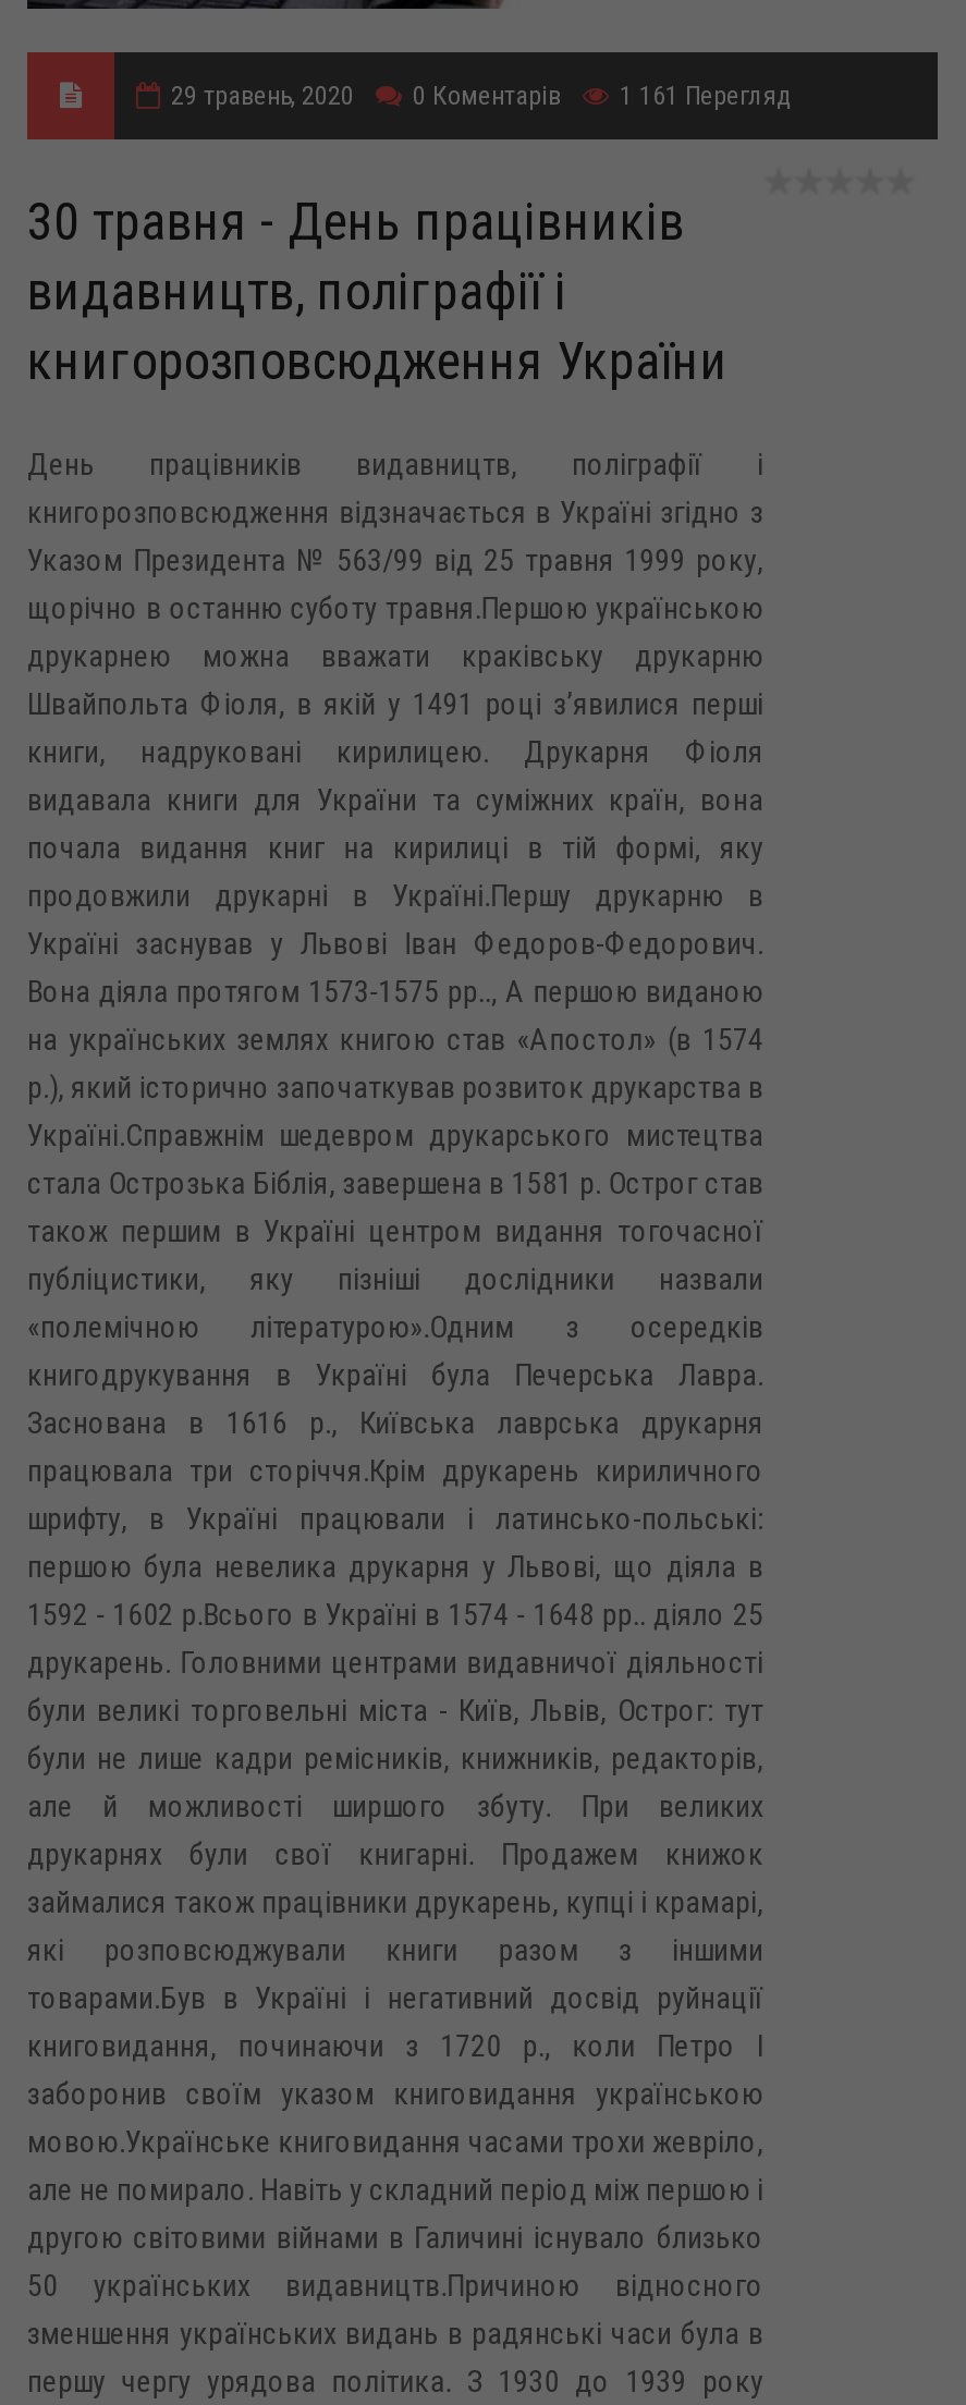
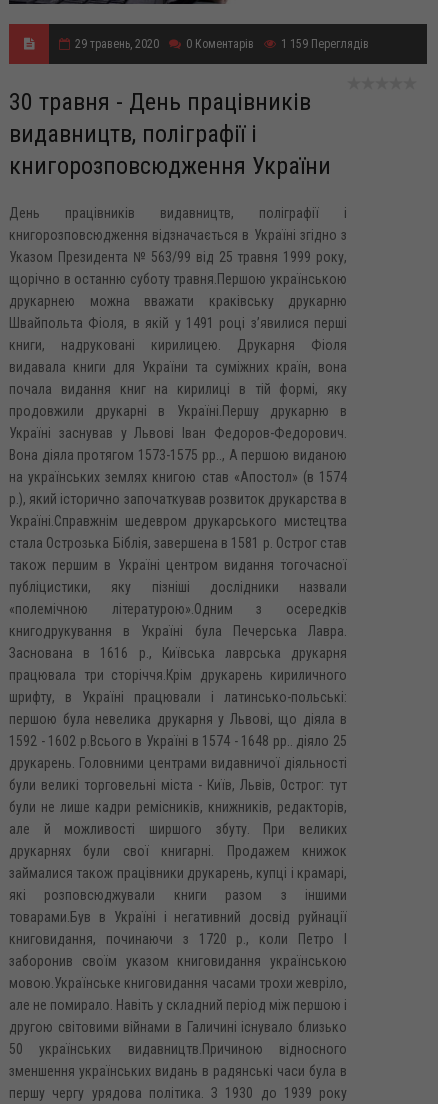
[171,81,792,111] 29 травень, 2020 0 Коментарів 1 161 Перегляд -> [75,37,369,51] 29 травень, 2020 0 Коментарів 1 159 Переглядів

